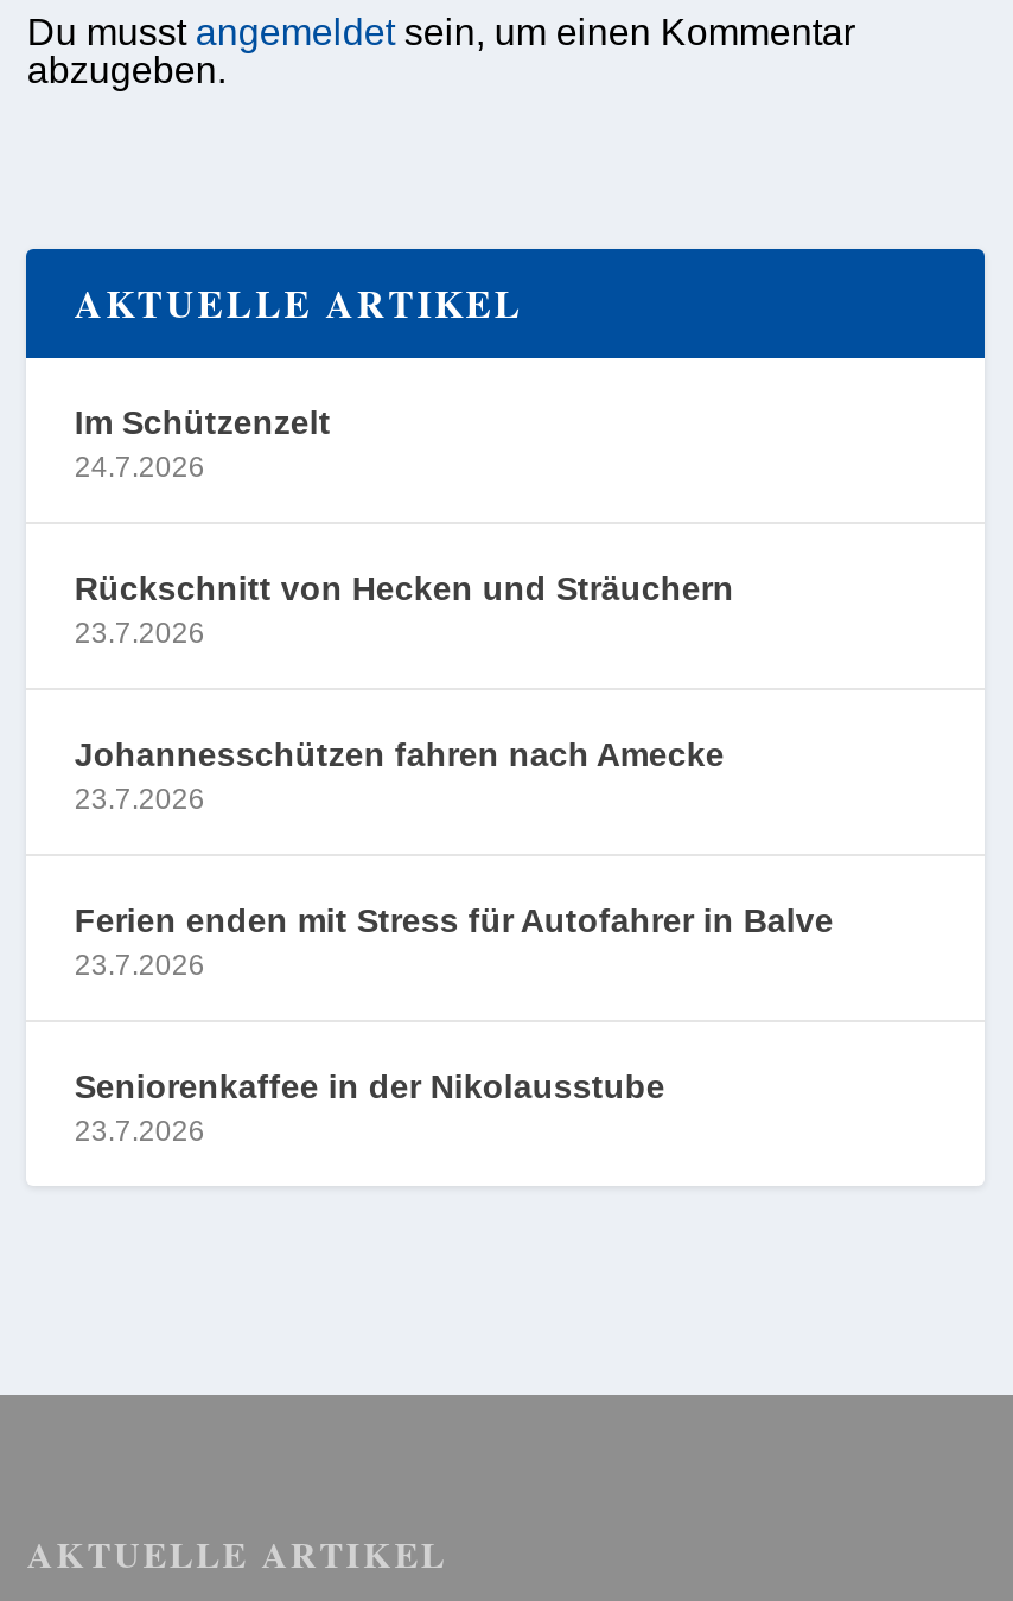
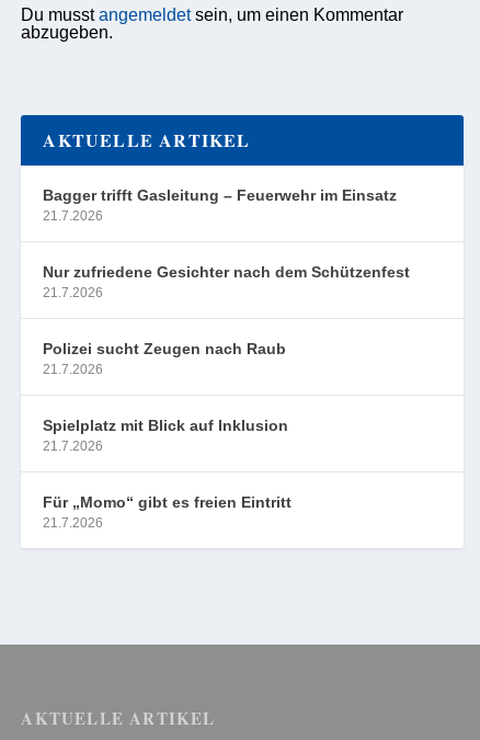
[74,403,331,484] Im Schützenzelt | 24.7.2026 -> [43,186,397,224] Bagger trifft Gasleitung – Feuerwehr im Einsatz | 21.7.2026
[74,569,734,650] Rückschnitt von Hecken und Sträuchern | 23.7.2026 -> [43,263,410,300] Nur zufriedene Gesichter nach dem Schützenfest | 21.7.2026
[74,735,725,816] Johannesschützen fahren nach Amecke | 23.7.2026 -> [43,340,286,377] Polizei sucht Zeugen nach Raub | 21.7.2026
[74,901,834,982] Ferien enden mit Stress für Autofahrer in Balve | 23.7.2026 -> [43,417,289,454] Spielplatz mit Blick auf Inklusion | 21.7.2026
[74,1067,665,1148] Seniorenkaffee in der Nikolausstube | 23.7.2026 -> [43,493,292,531] Für „Momo“ gibt es freien Eintritt | 21.7.2026

